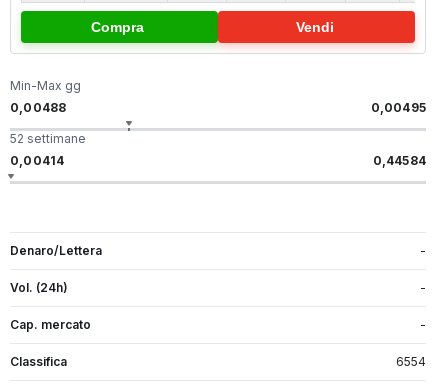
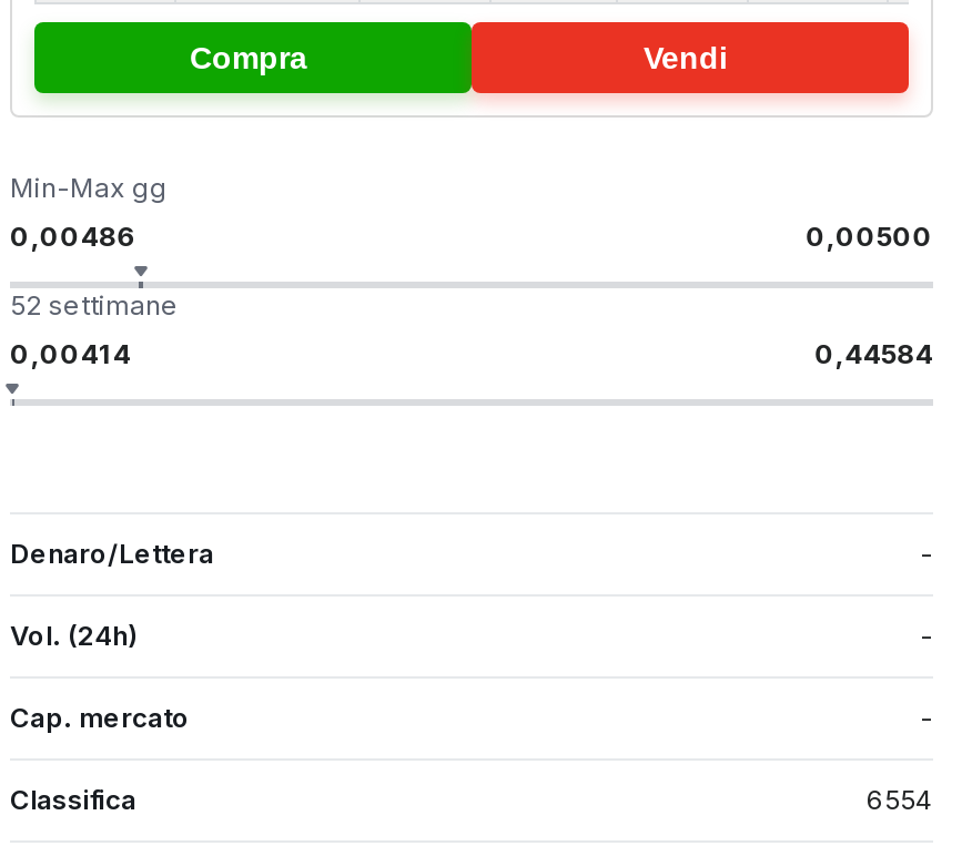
[10,100,66,115] 0,00488 -> [10,219,135,252] 0,00486
[371,100,426,115] 0,00495 -> [806,219,933,252] 0,00500

